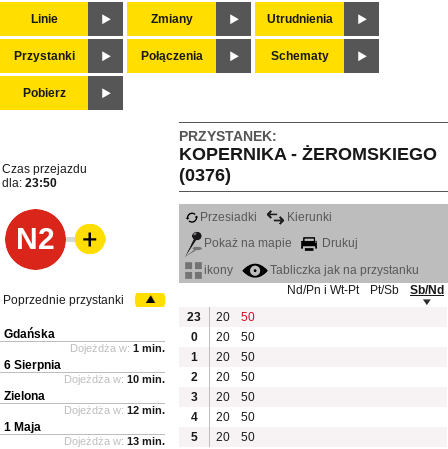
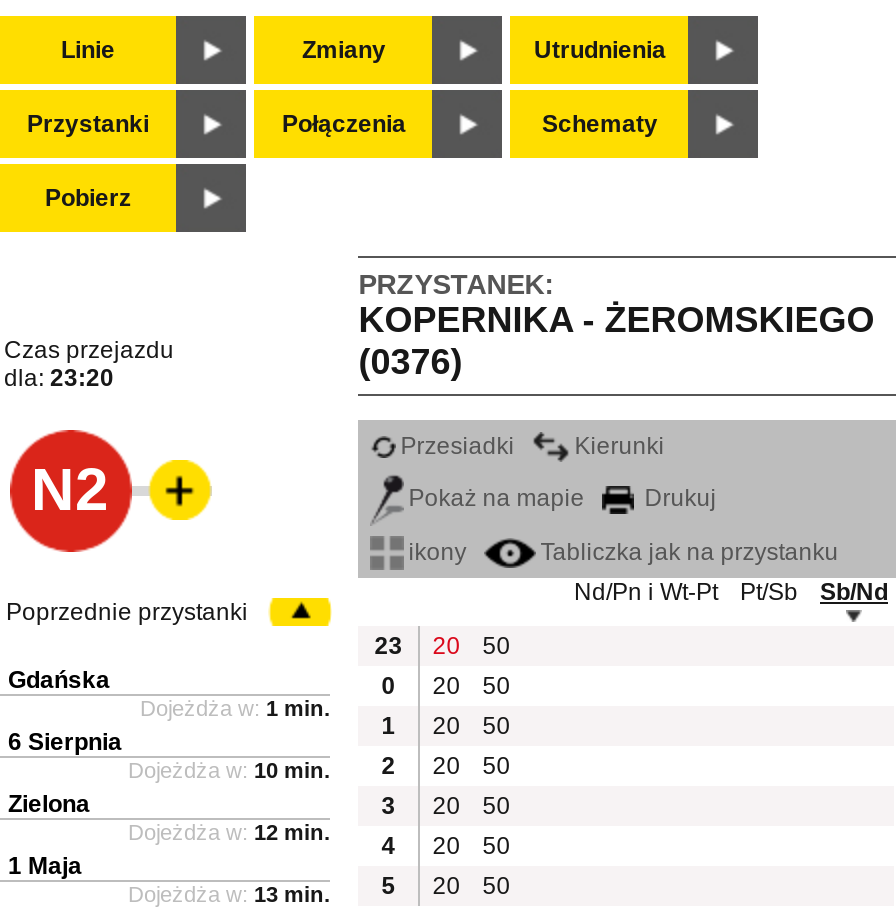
[2,176,57,190] dla: 23:50 -> [4,364,114,392] dla: 23:20

